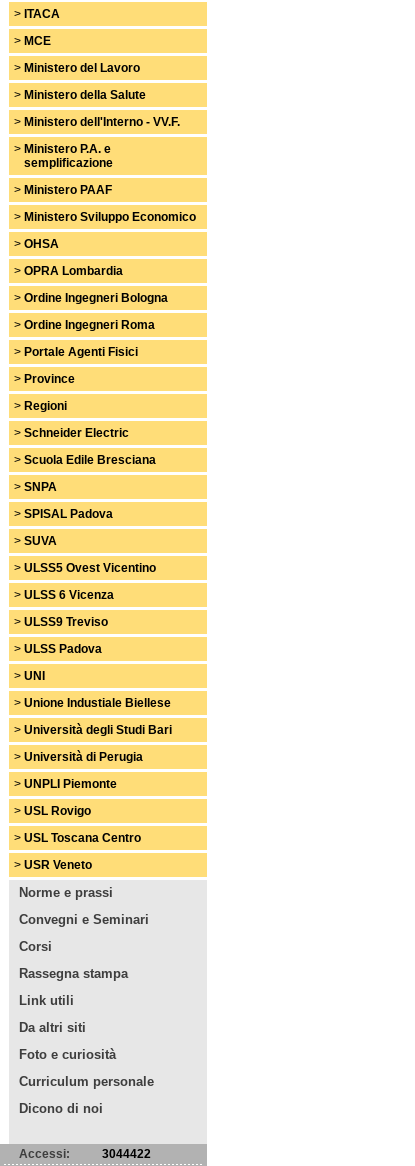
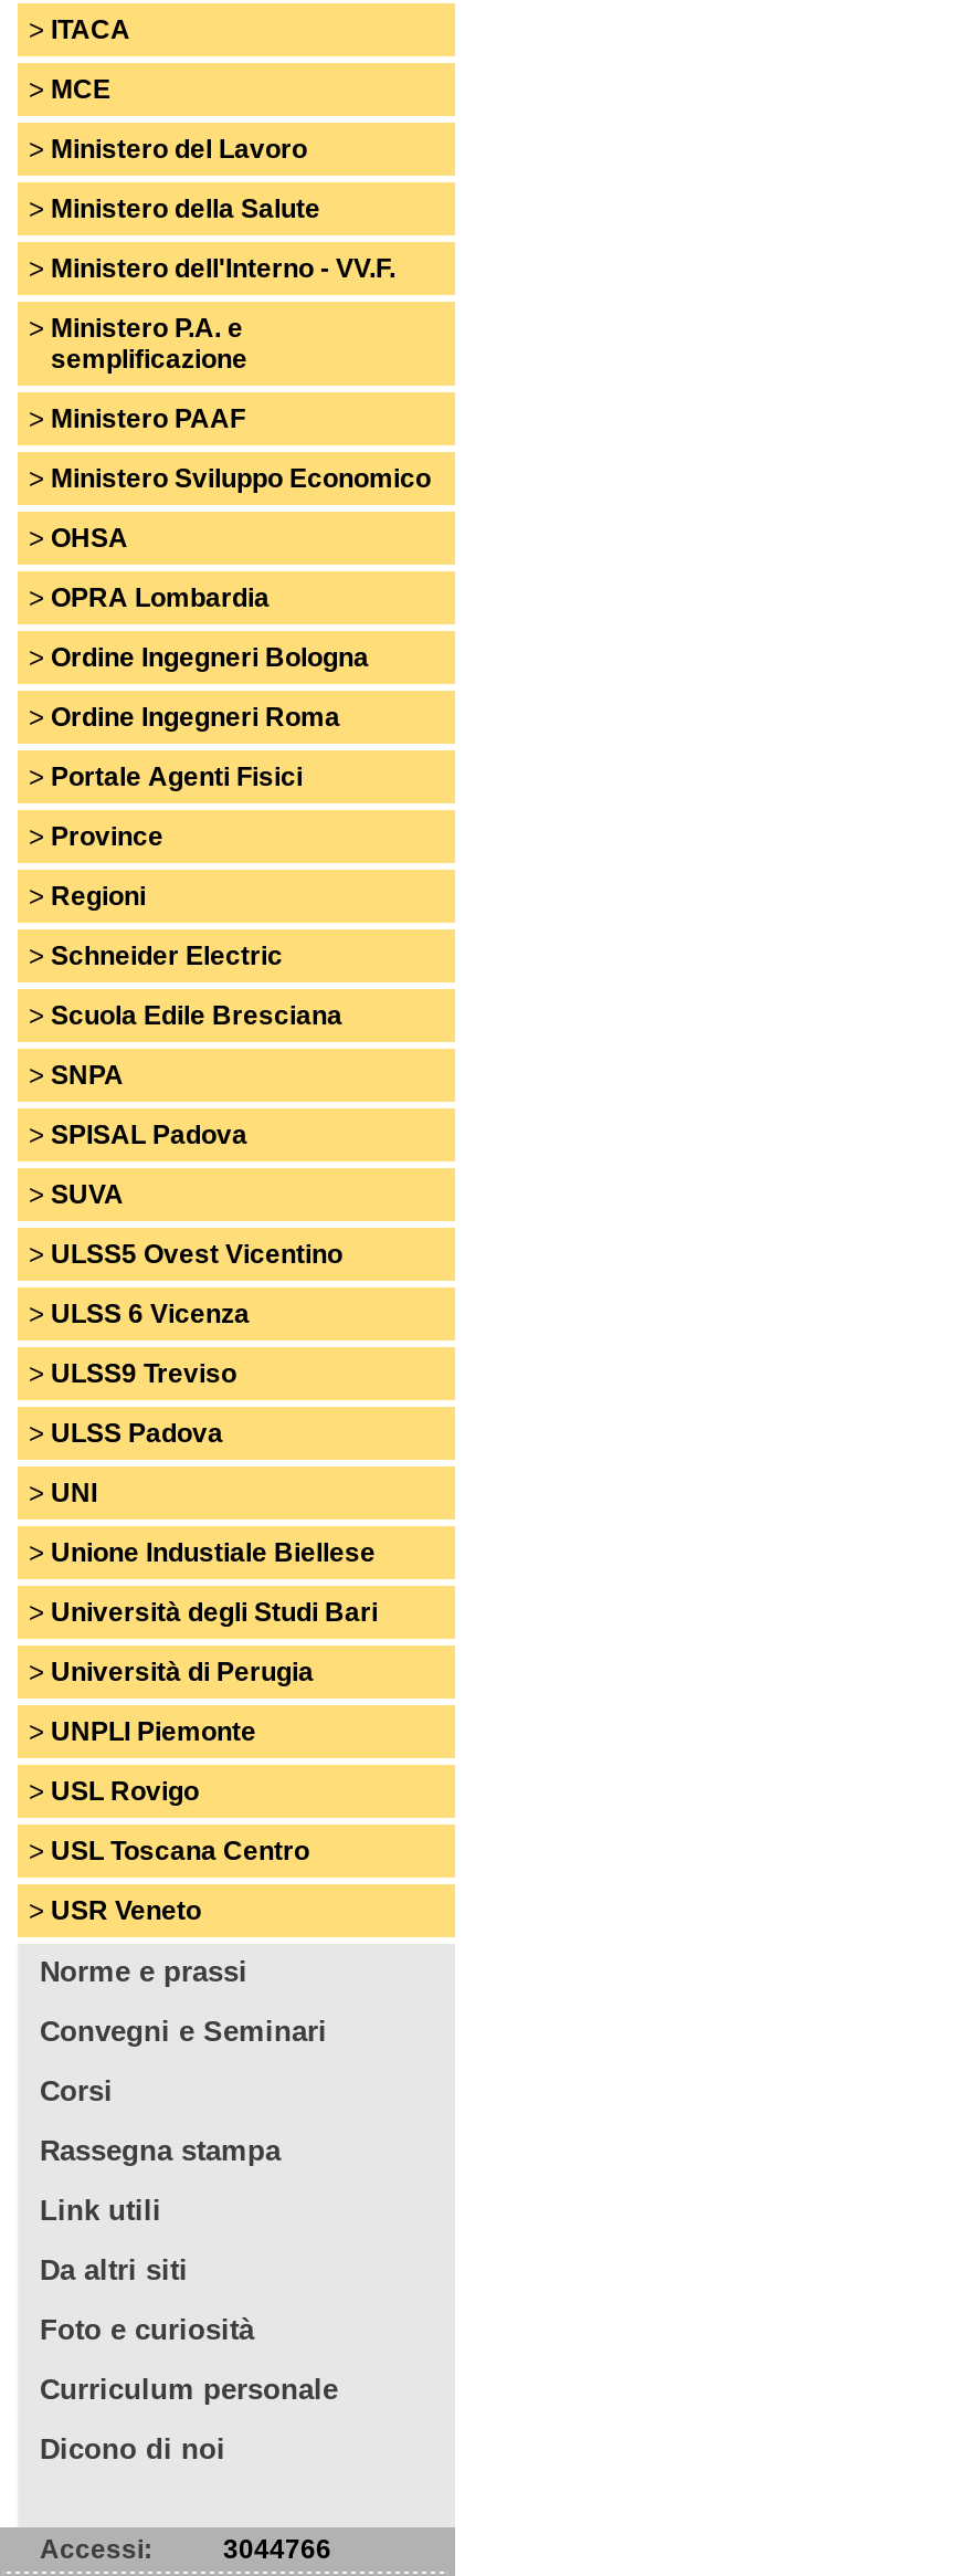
[102,1147,151,1161] 3044422 -> [223,2534,331,2565] 3044766

